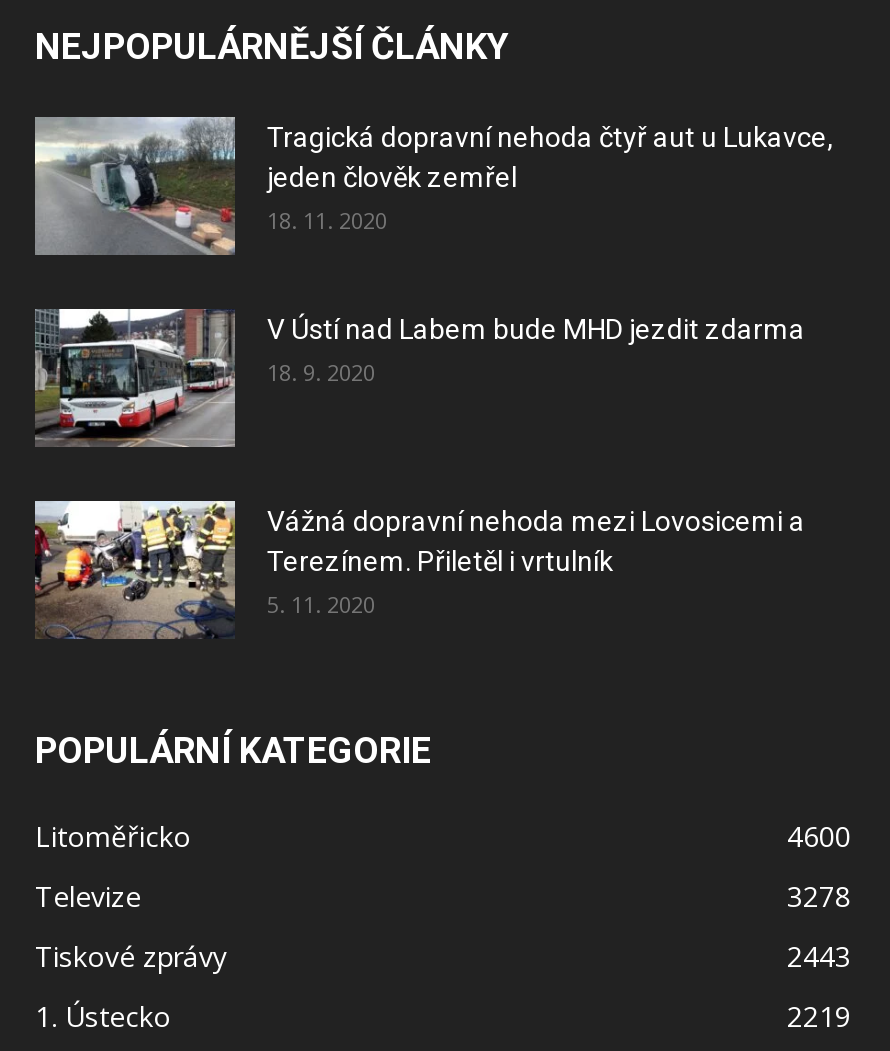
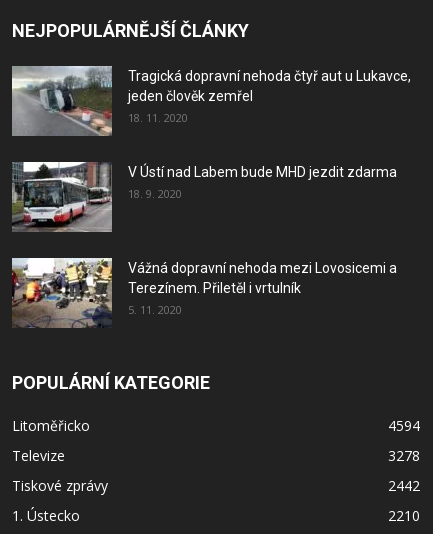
[787,818,851,856] 4600 -> [388,416,420,435] 4594
[787,938,851,976] 2443 -> [388,476,420,495] 2442
[787,998,851,1036] 2219 -> [388,506,420,525] 2210

